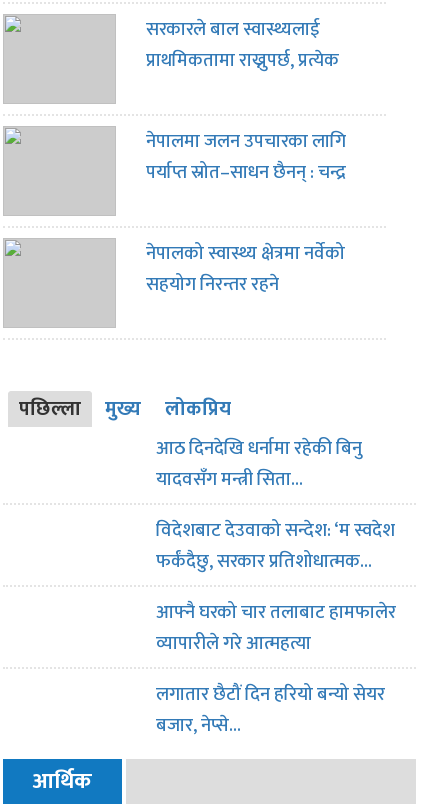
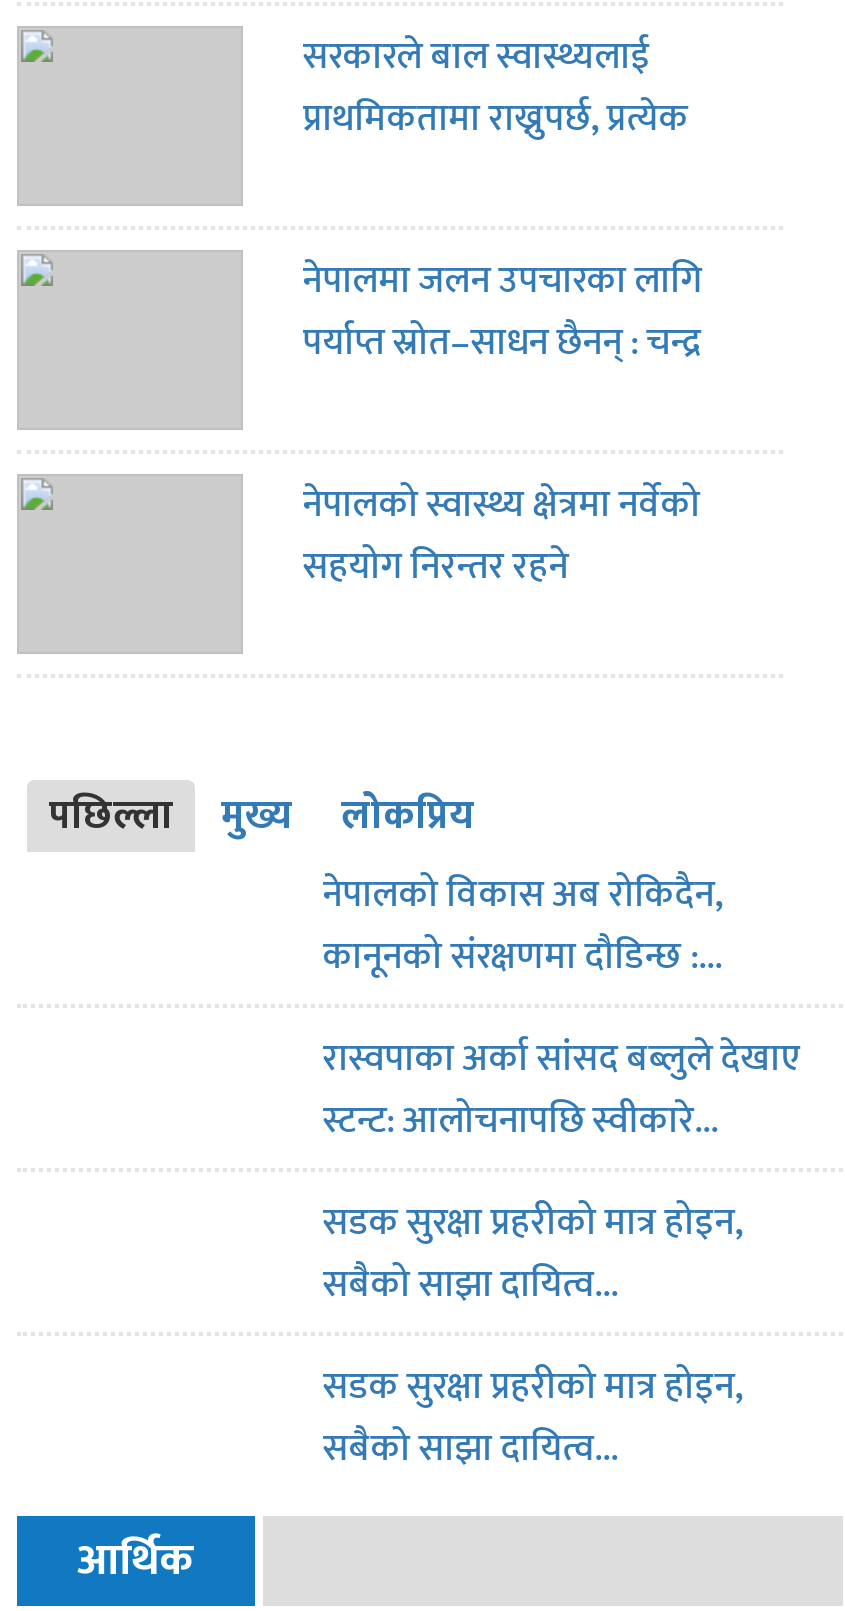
[156,433,362,495] आठ दिनदेखि धर्नामा रहेकी बिनु | यादवसँग मन्त्री सिता… -> [322,864,722,988] नेपालको विकास अब रोकिदैन, | कानूनको संरक्षणमा दौडिन्छ :…
[156,515,395,577] विदेशबाट देउवाको सन्देश: ‘म स्वदेश | फर्कंदैछु, सरकार प्रतिशोधात्मक… -> [322,1028,800,1152] रास्वपाका अर्का सांसद बब्लुले देखाए | स्टन्ट: आलोचनापछि स्वीकारे…
[156,597,396,659] आफ्नै घरको चार तलाबाट हामफालेर | व्यापारीले गरे आत्महत्या -> [322,1192,742,1316] सडक सुरक्षा प्रहरीको मात्र होइन, | सबैको साझा दायित्व…
[156,679,385,741] लगातार छैटौं दिन हरियो बन्यो सेयर | बजार, नेप्से… -> [322,1356,742,1480] सडक सुरक्षा प्रहरीको मात्र होइन, | सबैको साझा दायित्व…

